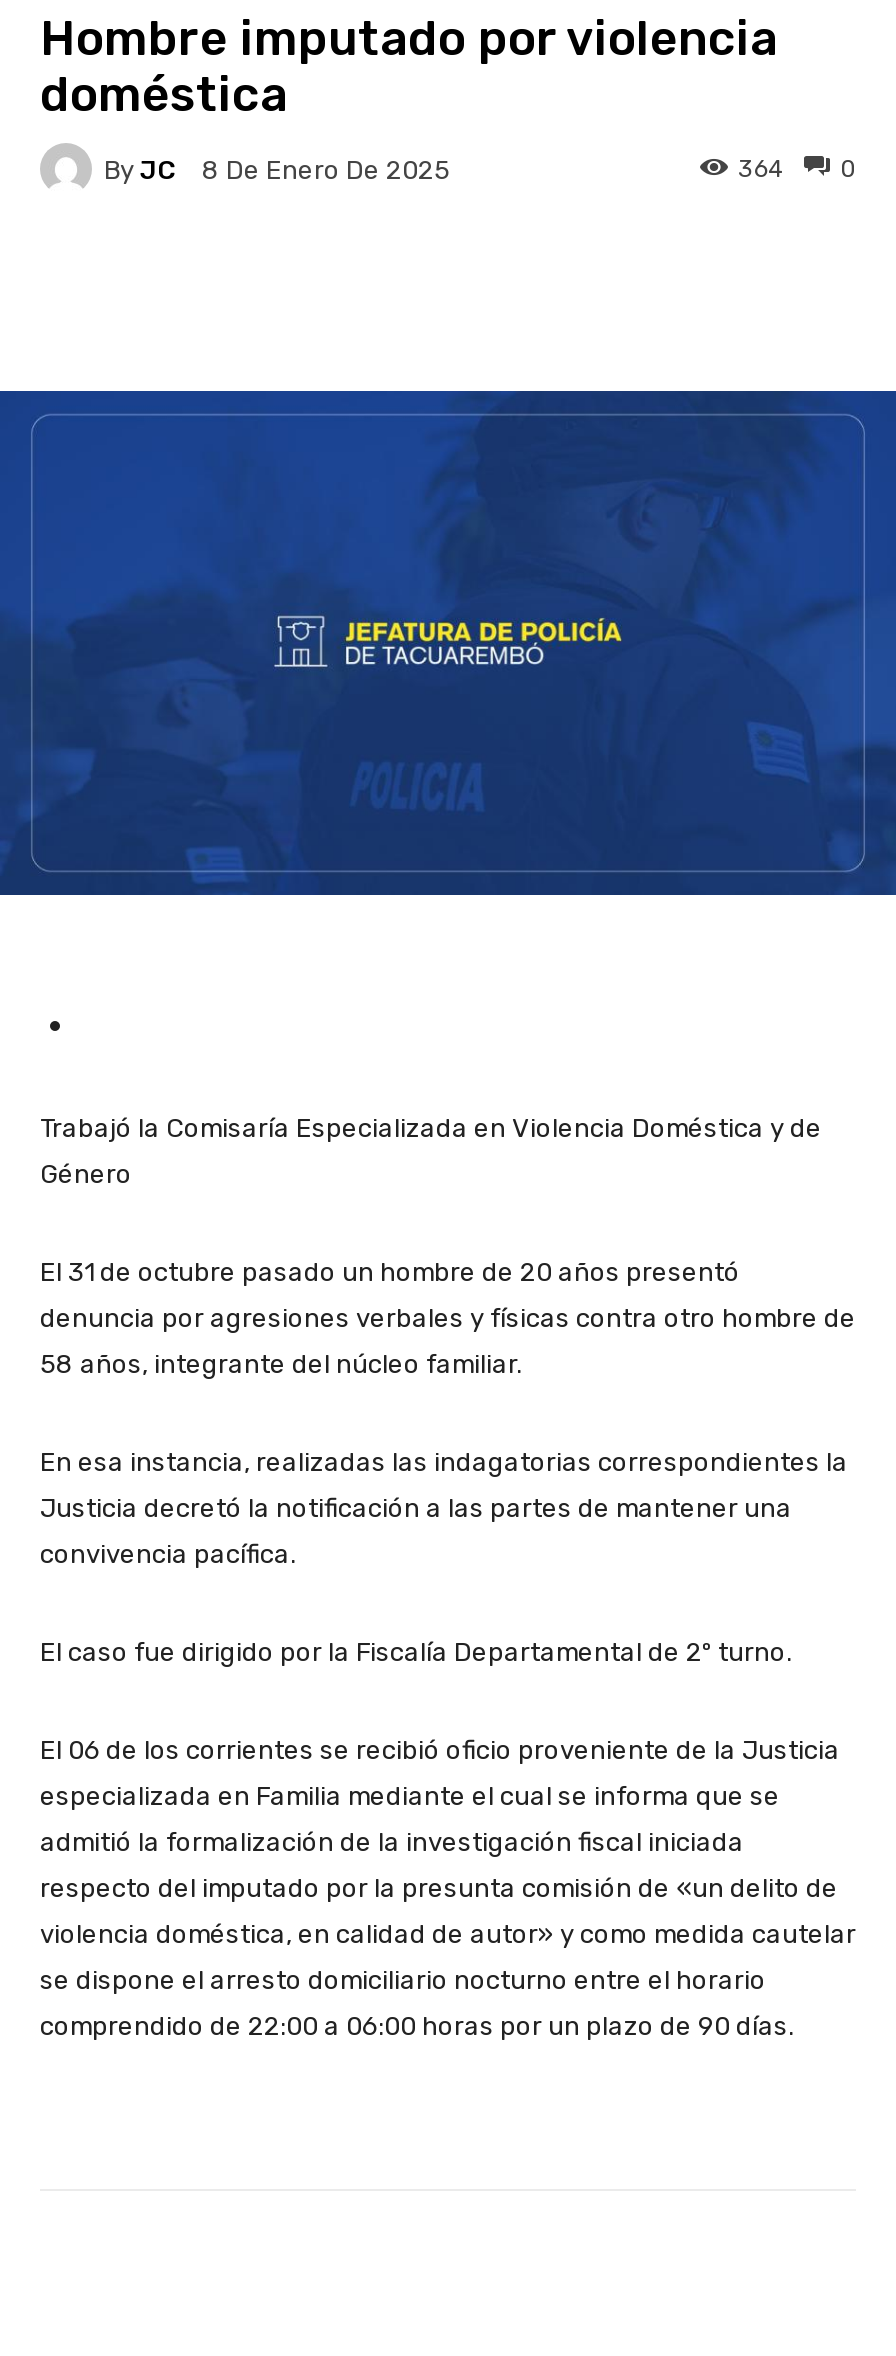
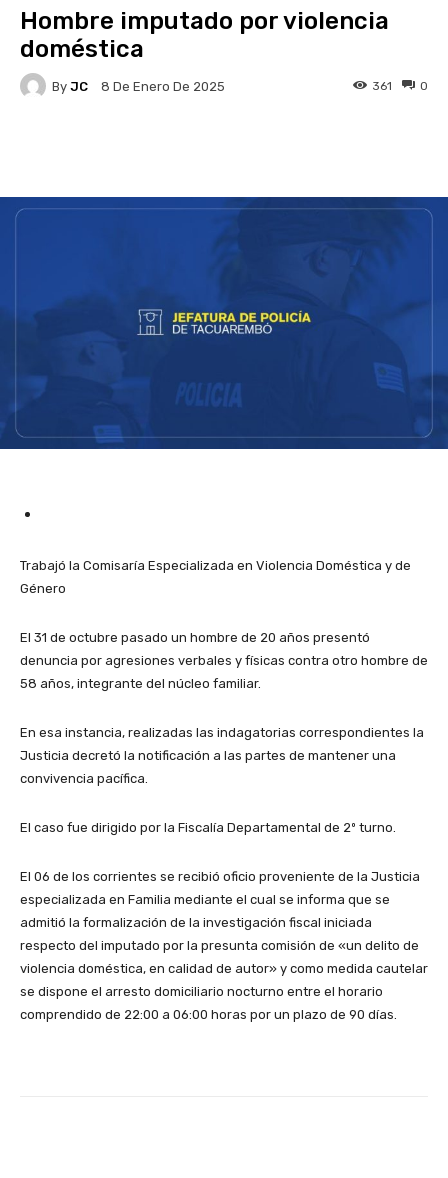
[738,155,856,183] 364 0 -> [372,79,428,93] 361 0

